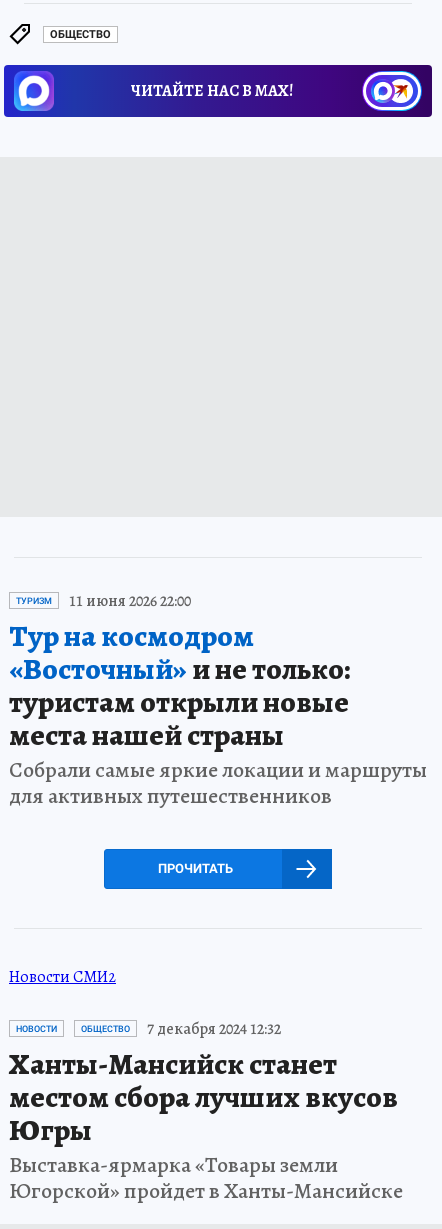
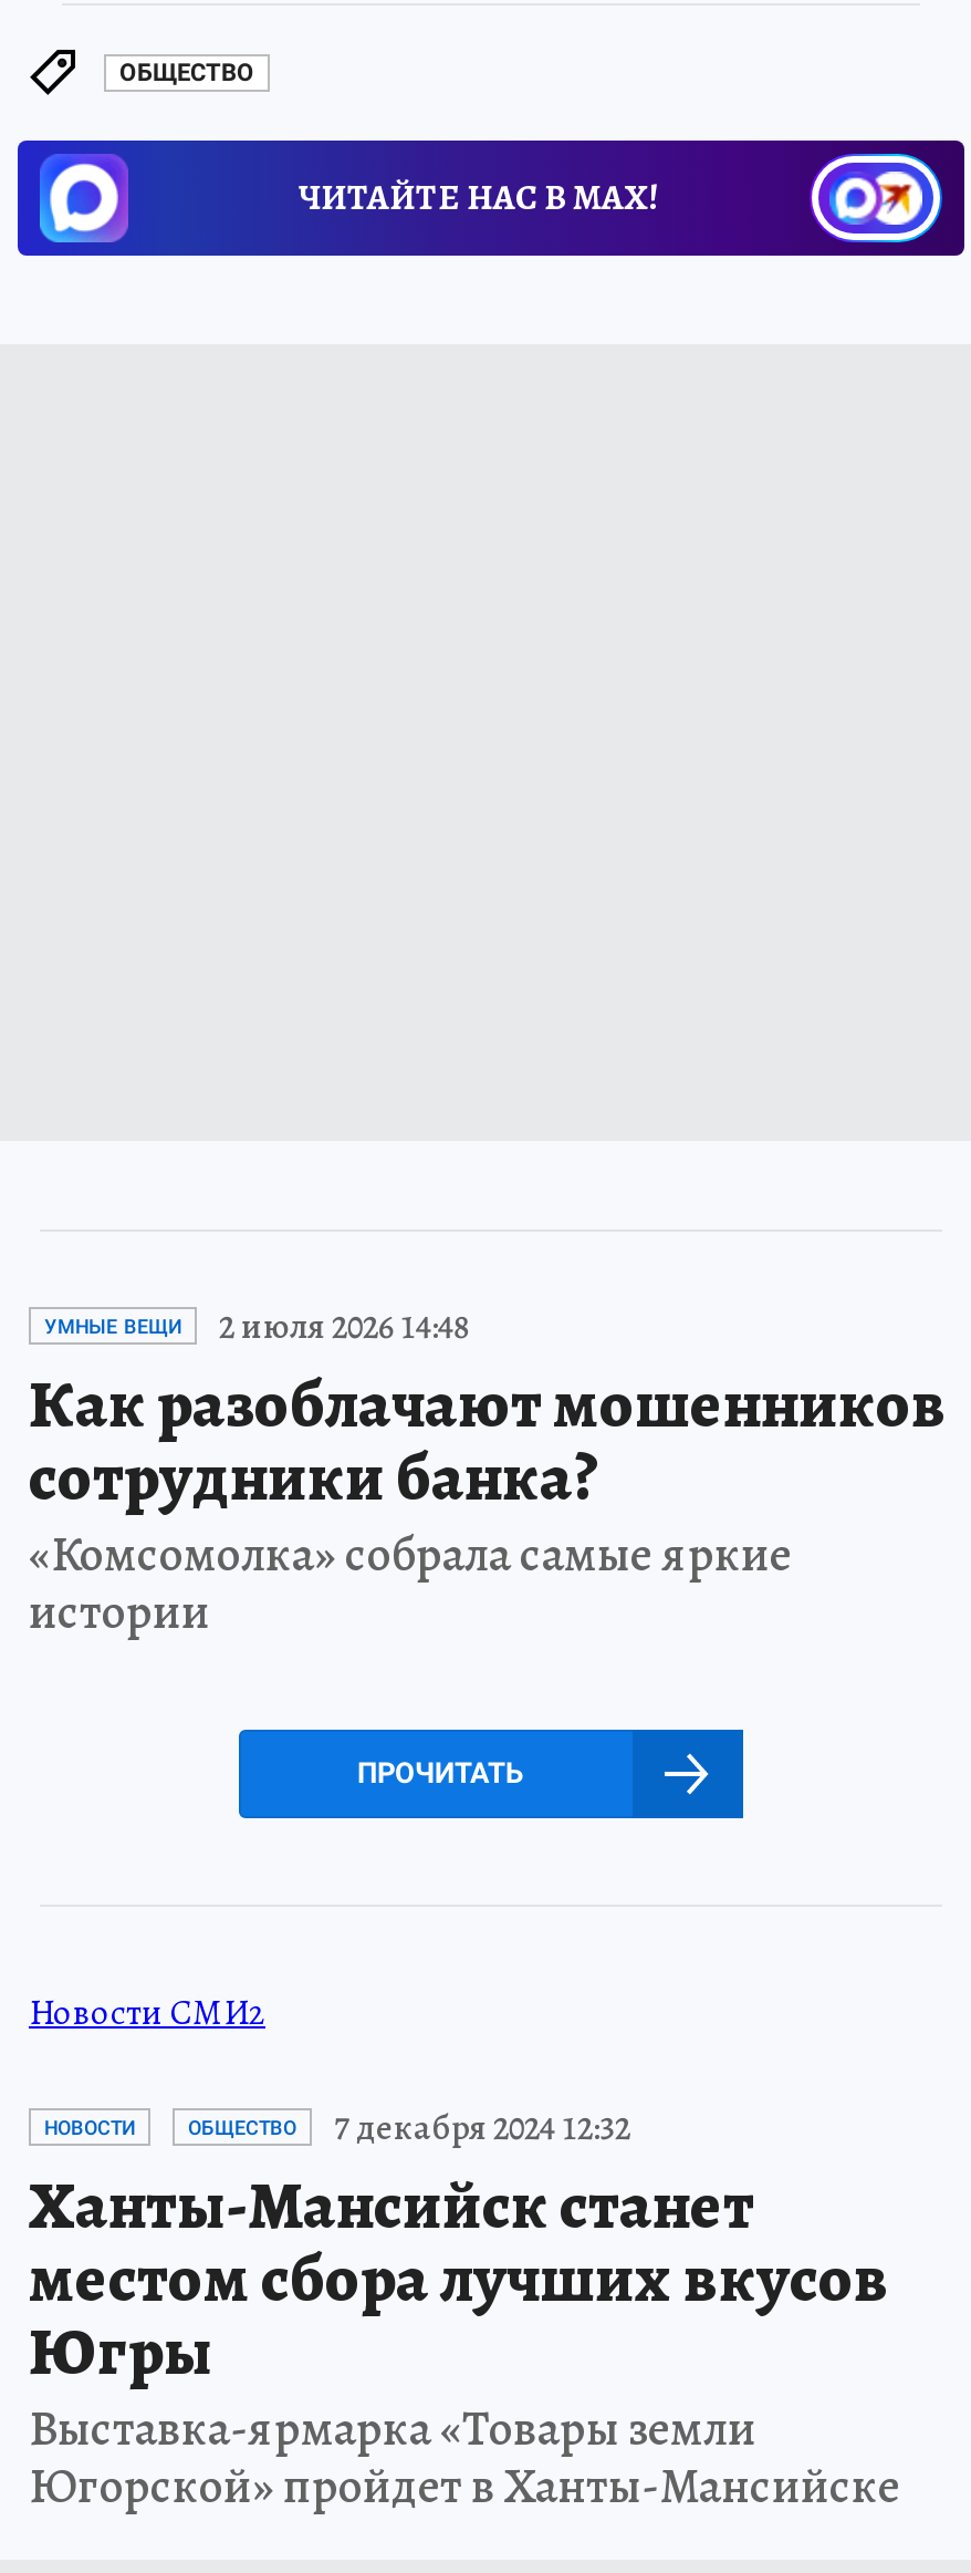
[9,590,427,811] ТУРИЗМ | 11 июня 2026 22:00 | Тур на космодром | «Восточный»и не только: | туристам открыли новые | места нашей страны | Собрали самые яркие локации и маршруты | для активных путешественников -> [29,1302,947,1645] УМНЫЕ ВЕЩИ | 2 июля 2026 14:48 | Как разоблачают мошенников | сотрудники банка? | «Комсомолка» собрала самые яркие | истории

